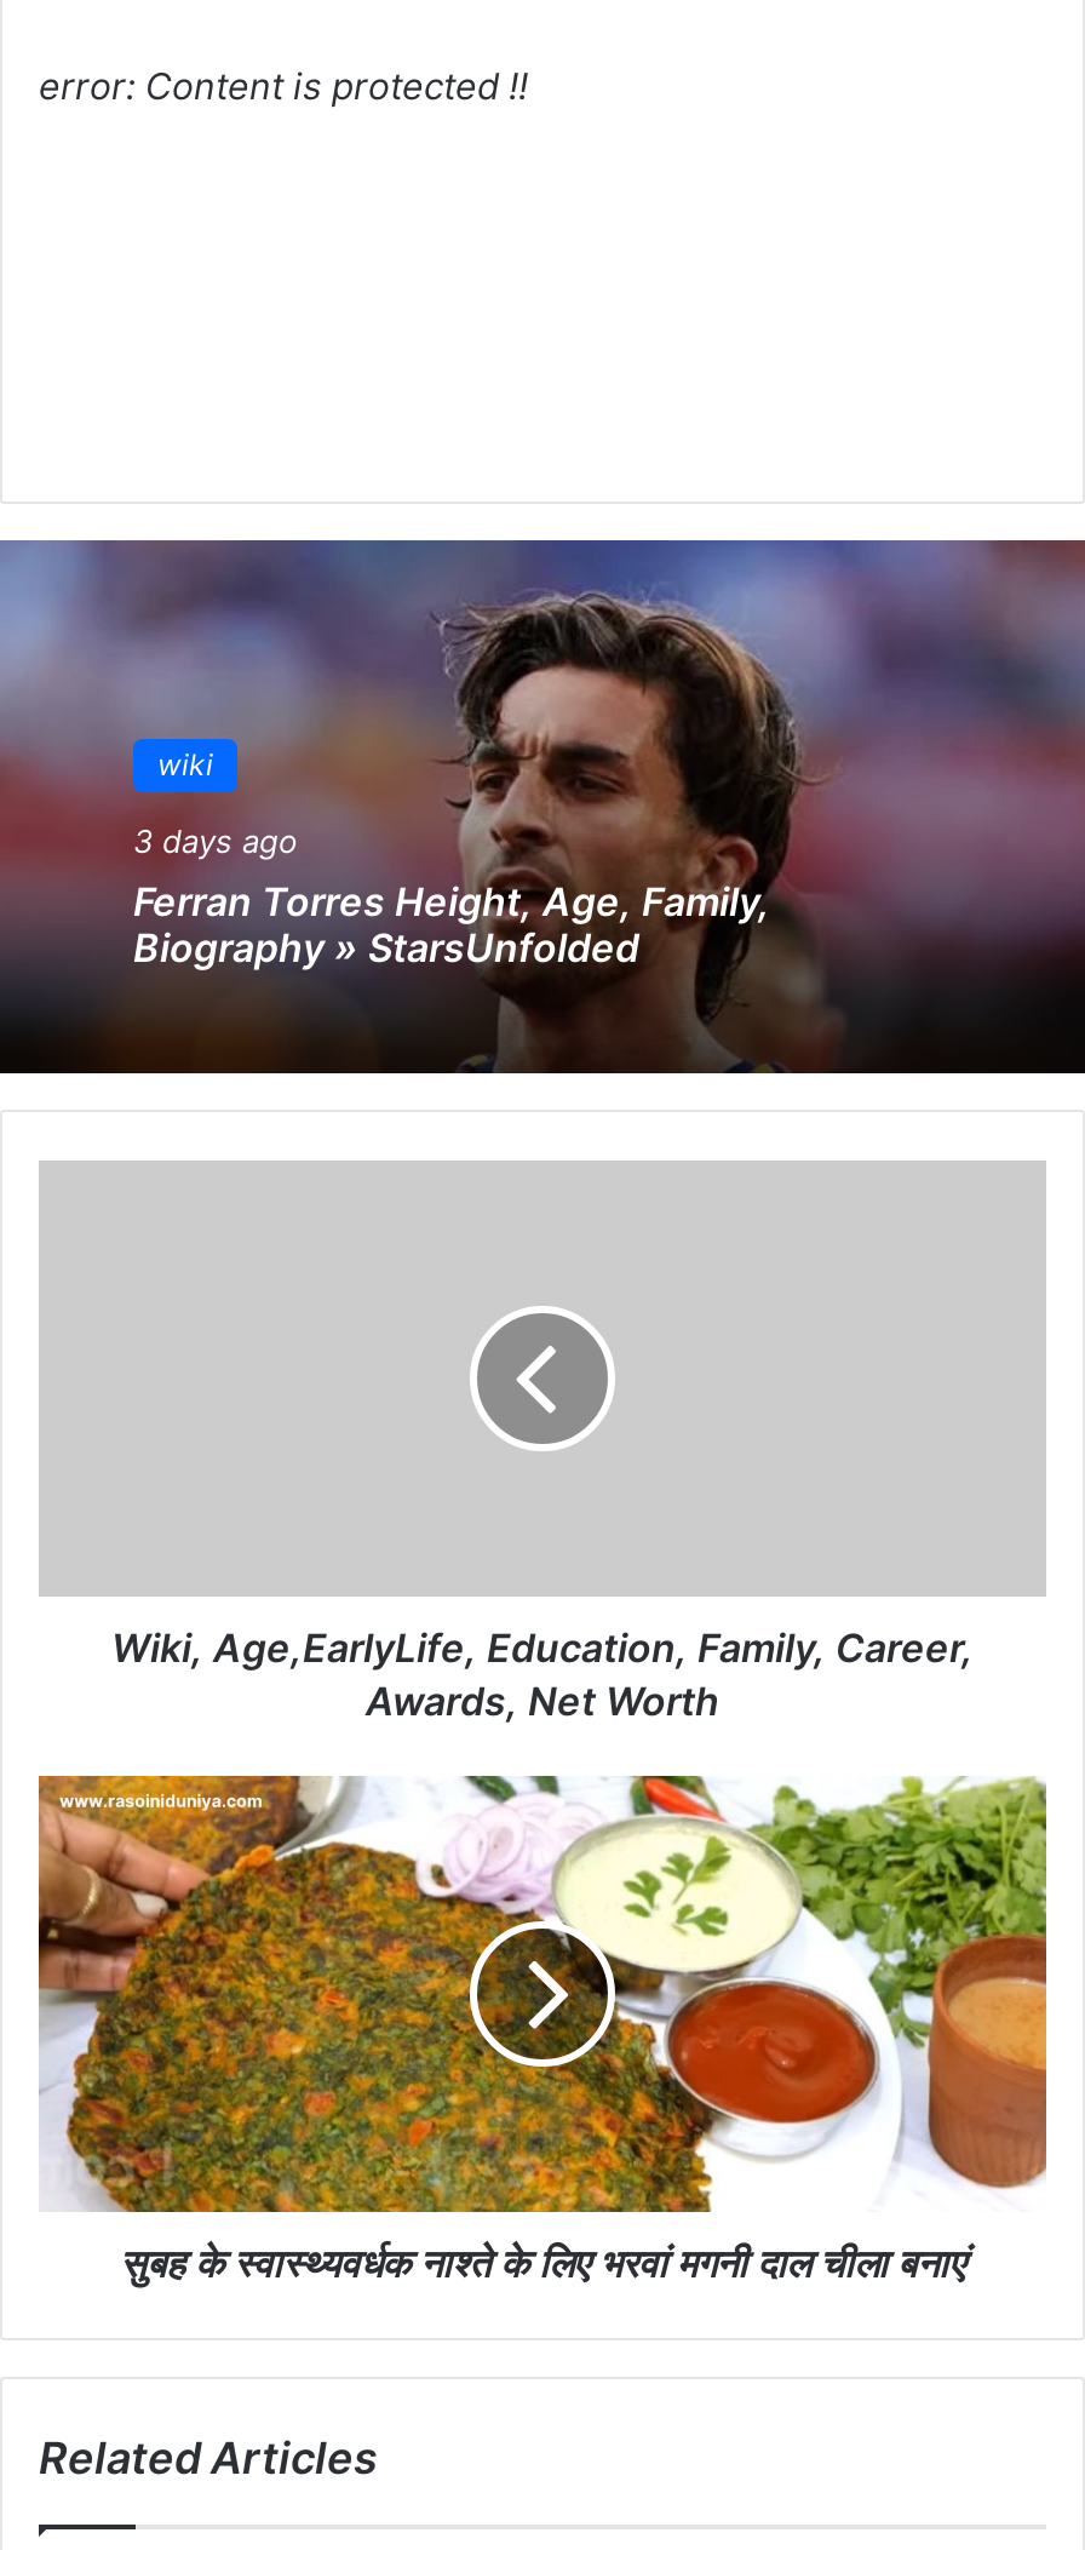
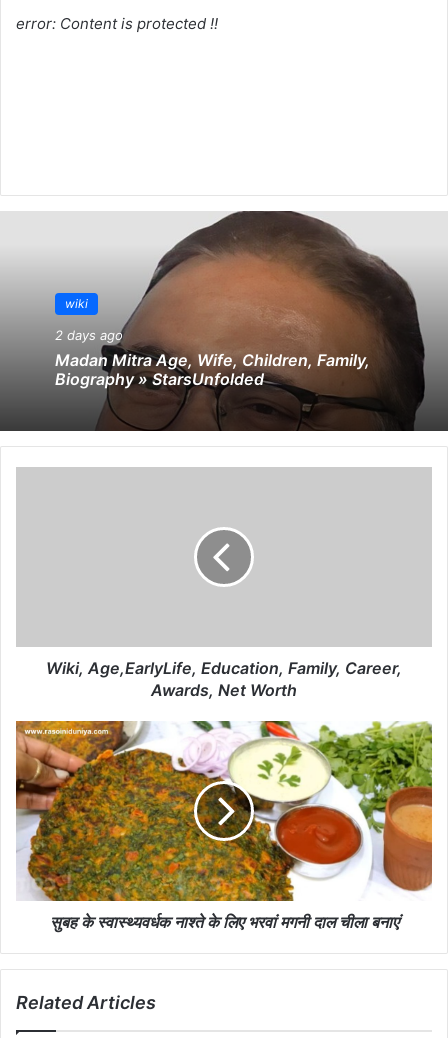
[7,539,1078,1077] [image] | 3 days ago | Ferran Torres Height, Age, Family, -> [3,210,445,432] [image] | 2 days ago | Madan Mitra Age, Wife, Children, Family,

